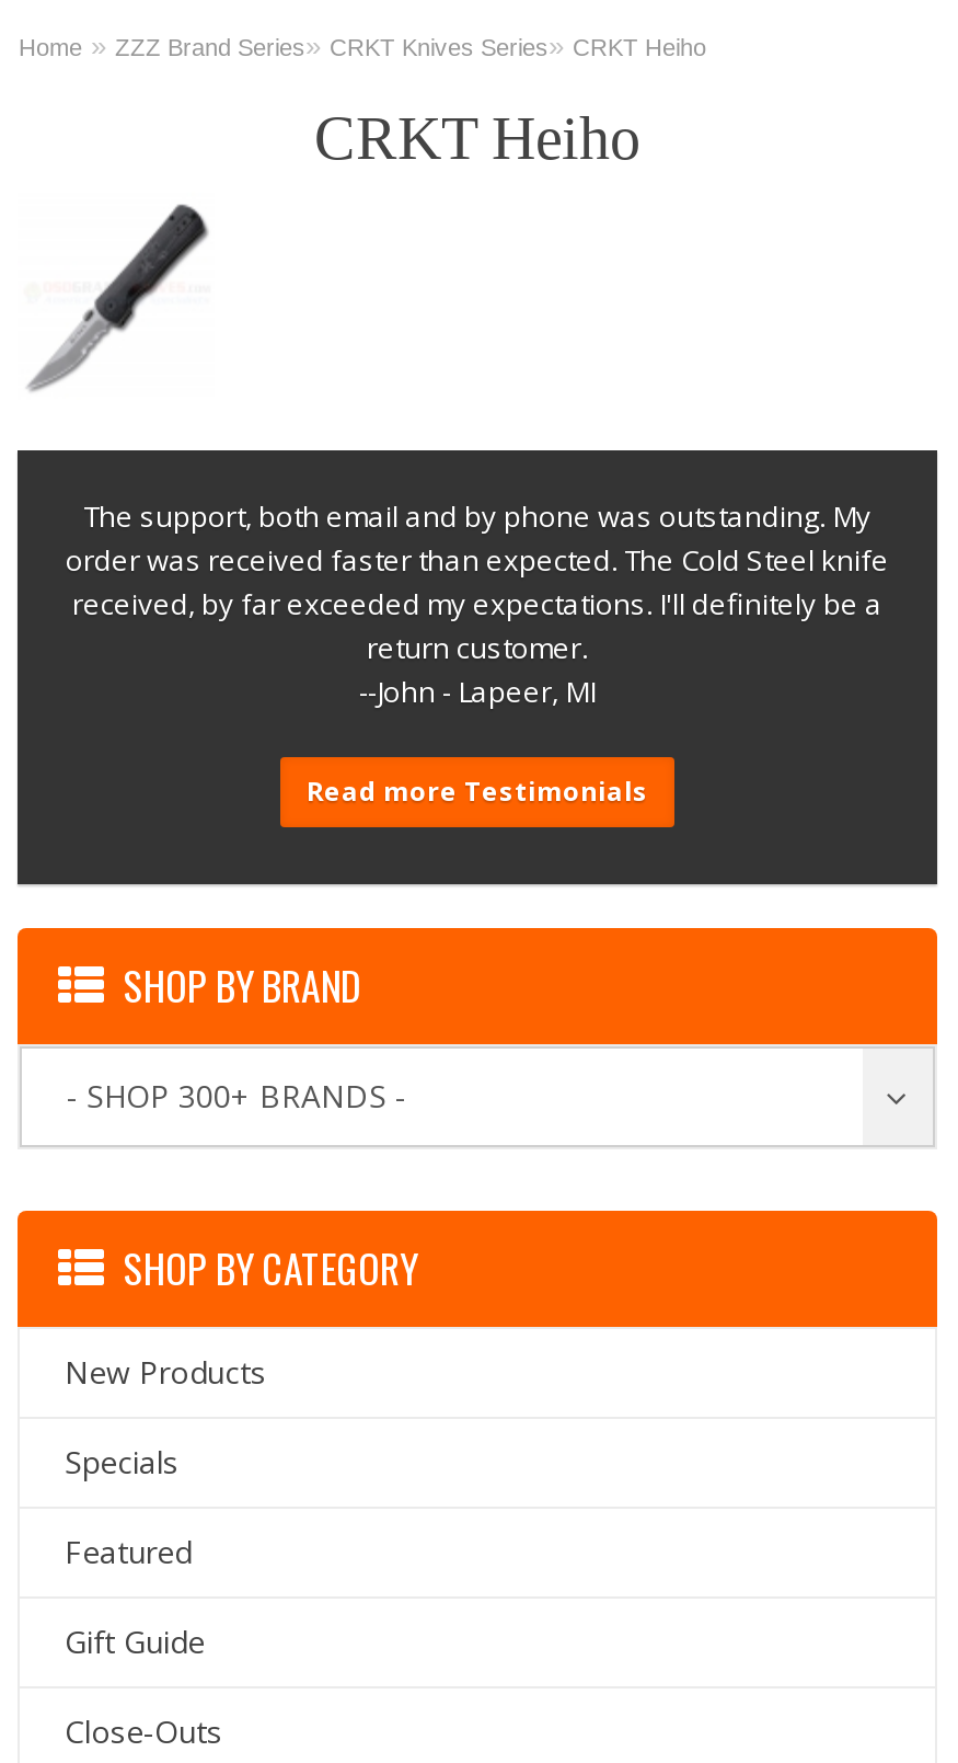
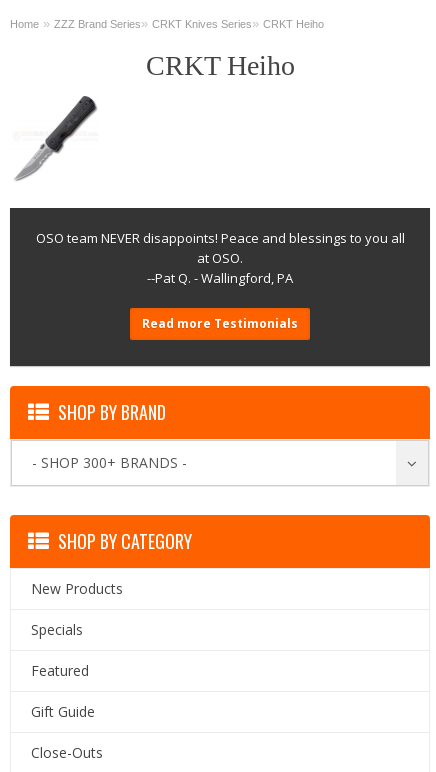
[66,496,889,711] The support, both email and by phone was outstanding. My | order was received faster than expected. The Cold Steel knife | received, by far exceeded my expectations. I'll definitely be a | return customer. | --John - Lapeer, MI -> [35,229,404,287] OSO team NEVER disappoints! Peace and blessings to you all | at OSO. | --Pat Q. - Wallingford, PA

